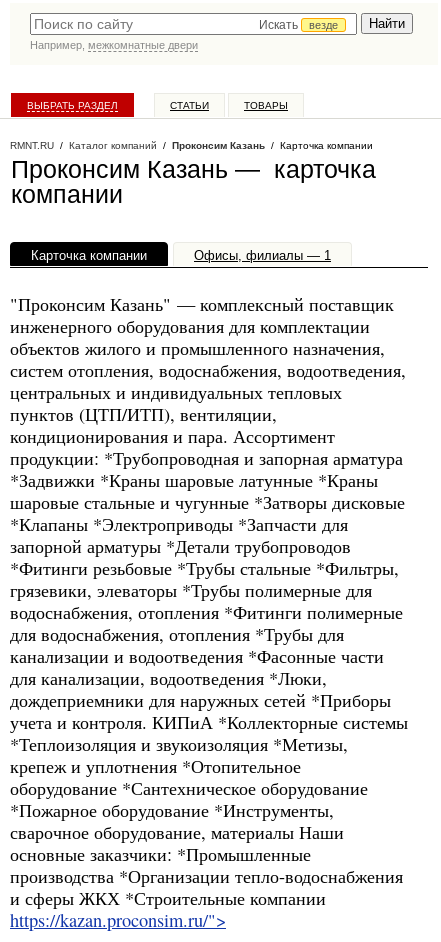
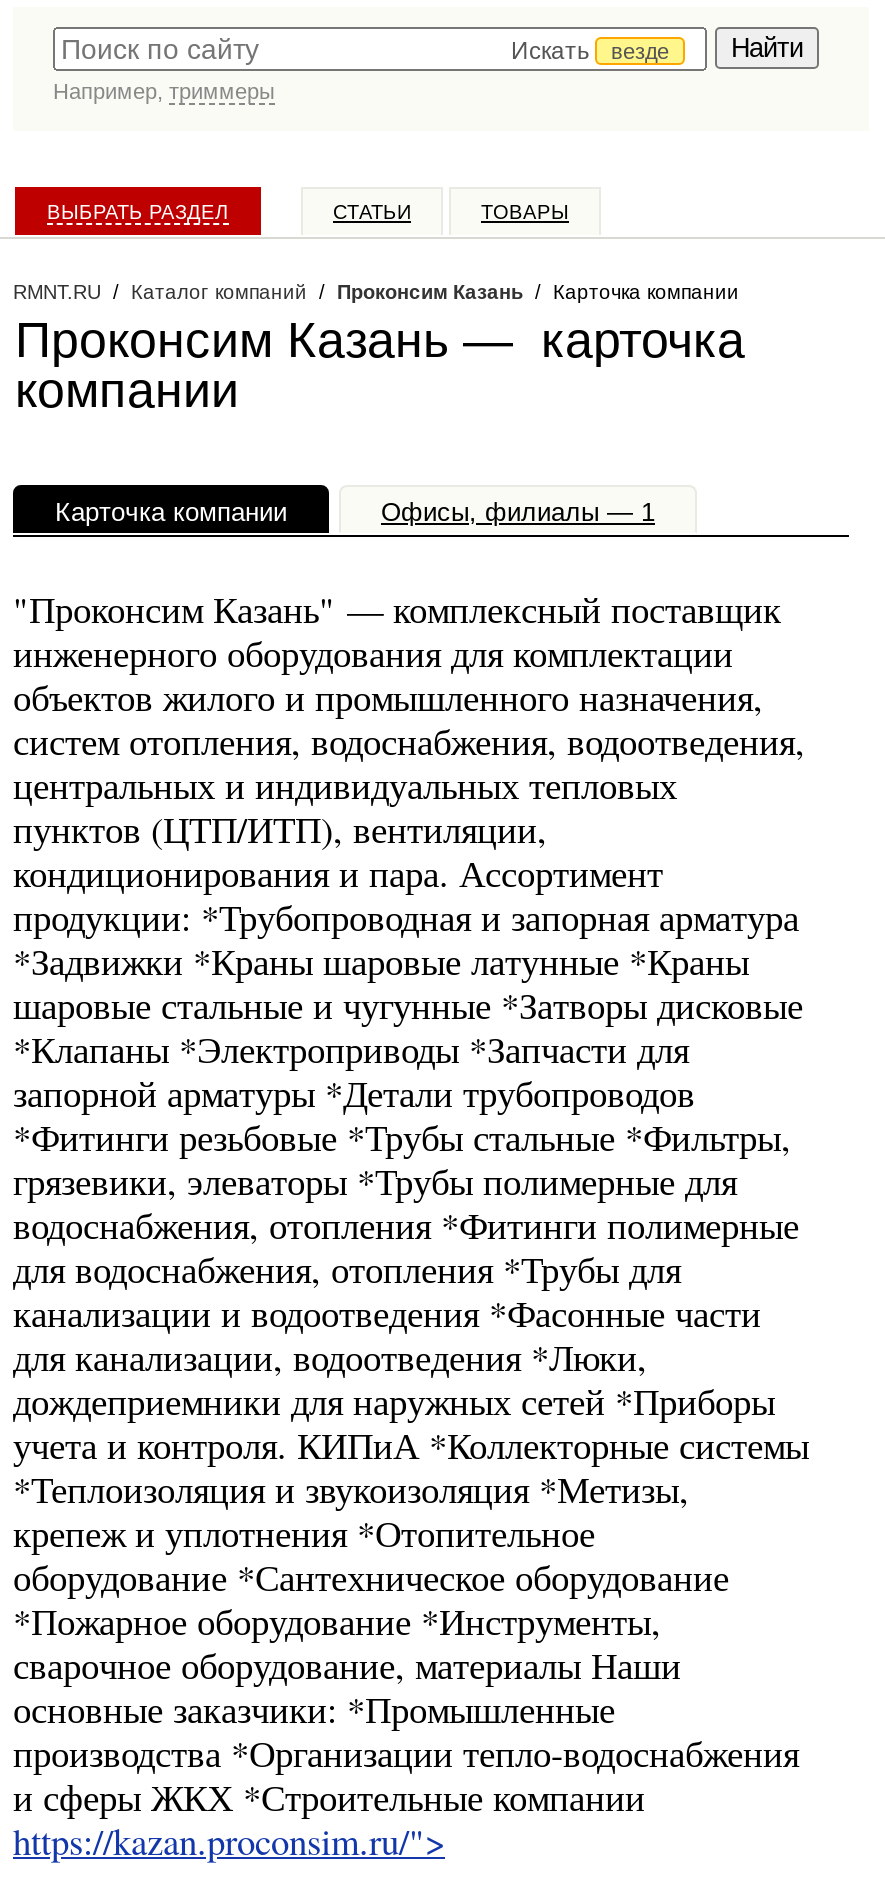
[30,39,198,51] Например, межкомнатные двери -> [53,79,275,103] Например, триммеры

